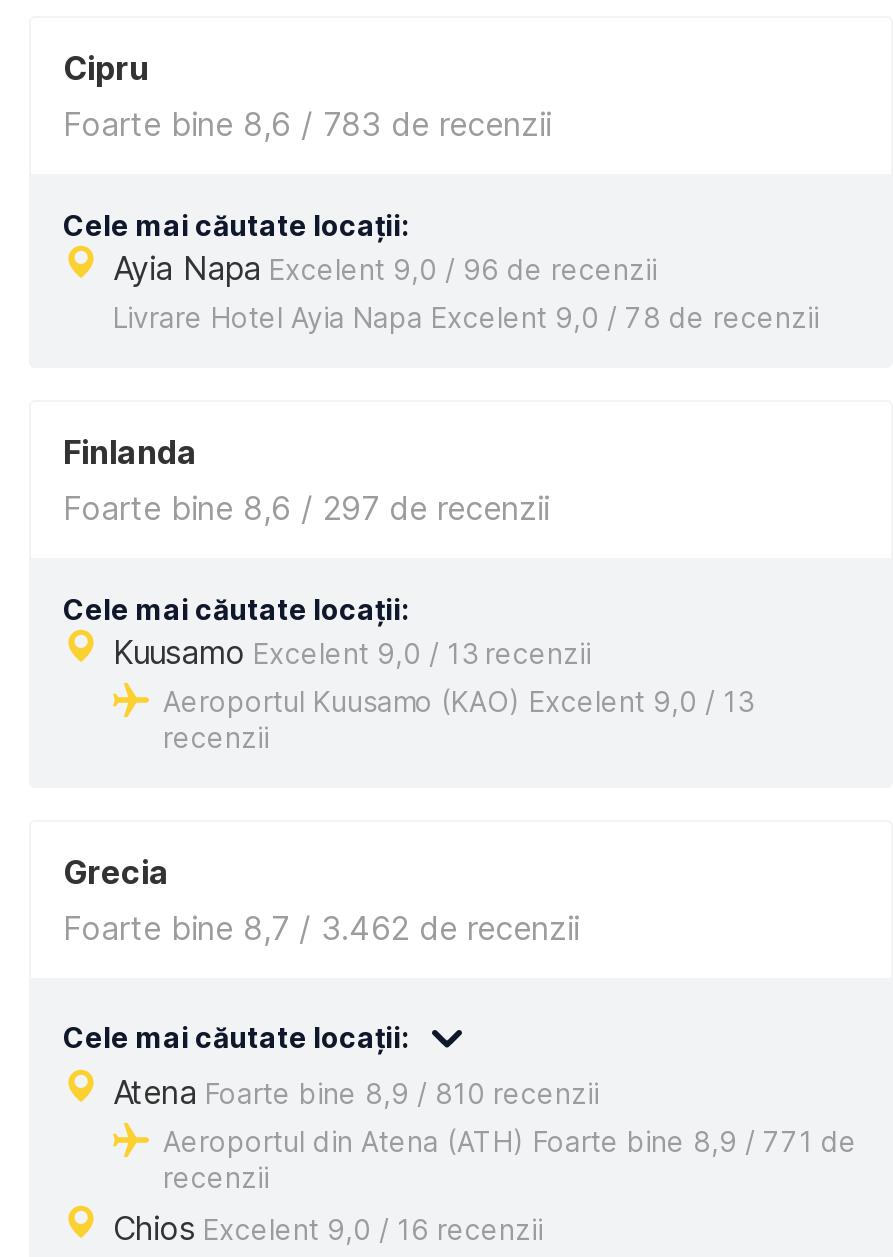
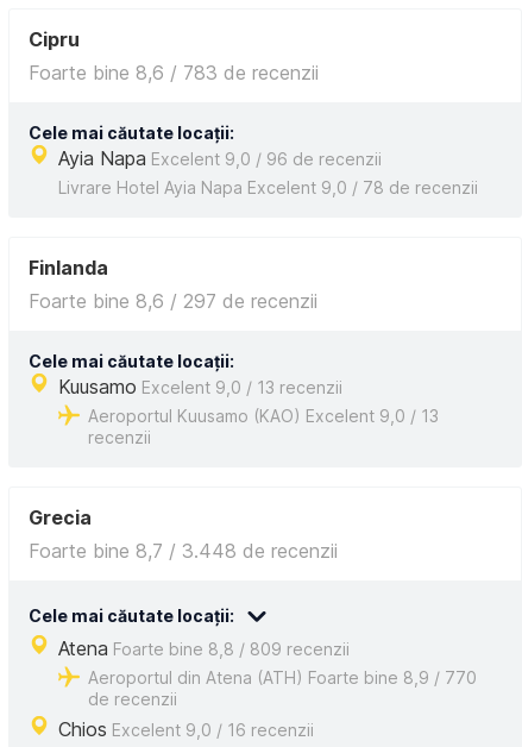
[63,908,579,948] Foarte bine 8,7 / 3.462 de recenzii -> [29,539,338,563] Foarte bine 8,7 / 3.448 de recenzii
[113,1072,857,1194] Atena Foarte bine 8,9 / 810 recenzii | Aeroportul din Atena (ATH) Foarte bine 8,9 / 771 de | recenzii -> [58,636,477,709] Atena Foarte bine 8,8 / 809 recenzii | Aeroportul din Atena (ATH) Foarte bine 8,9 / 770 | de recenzii

